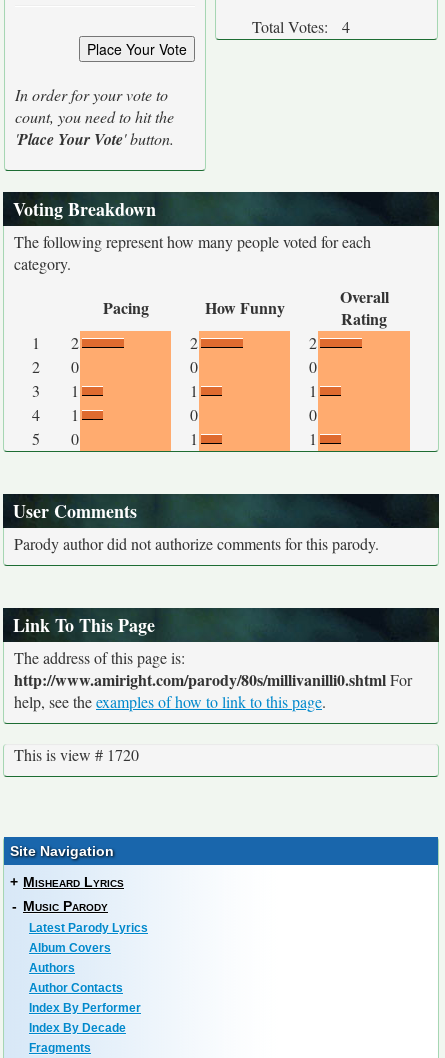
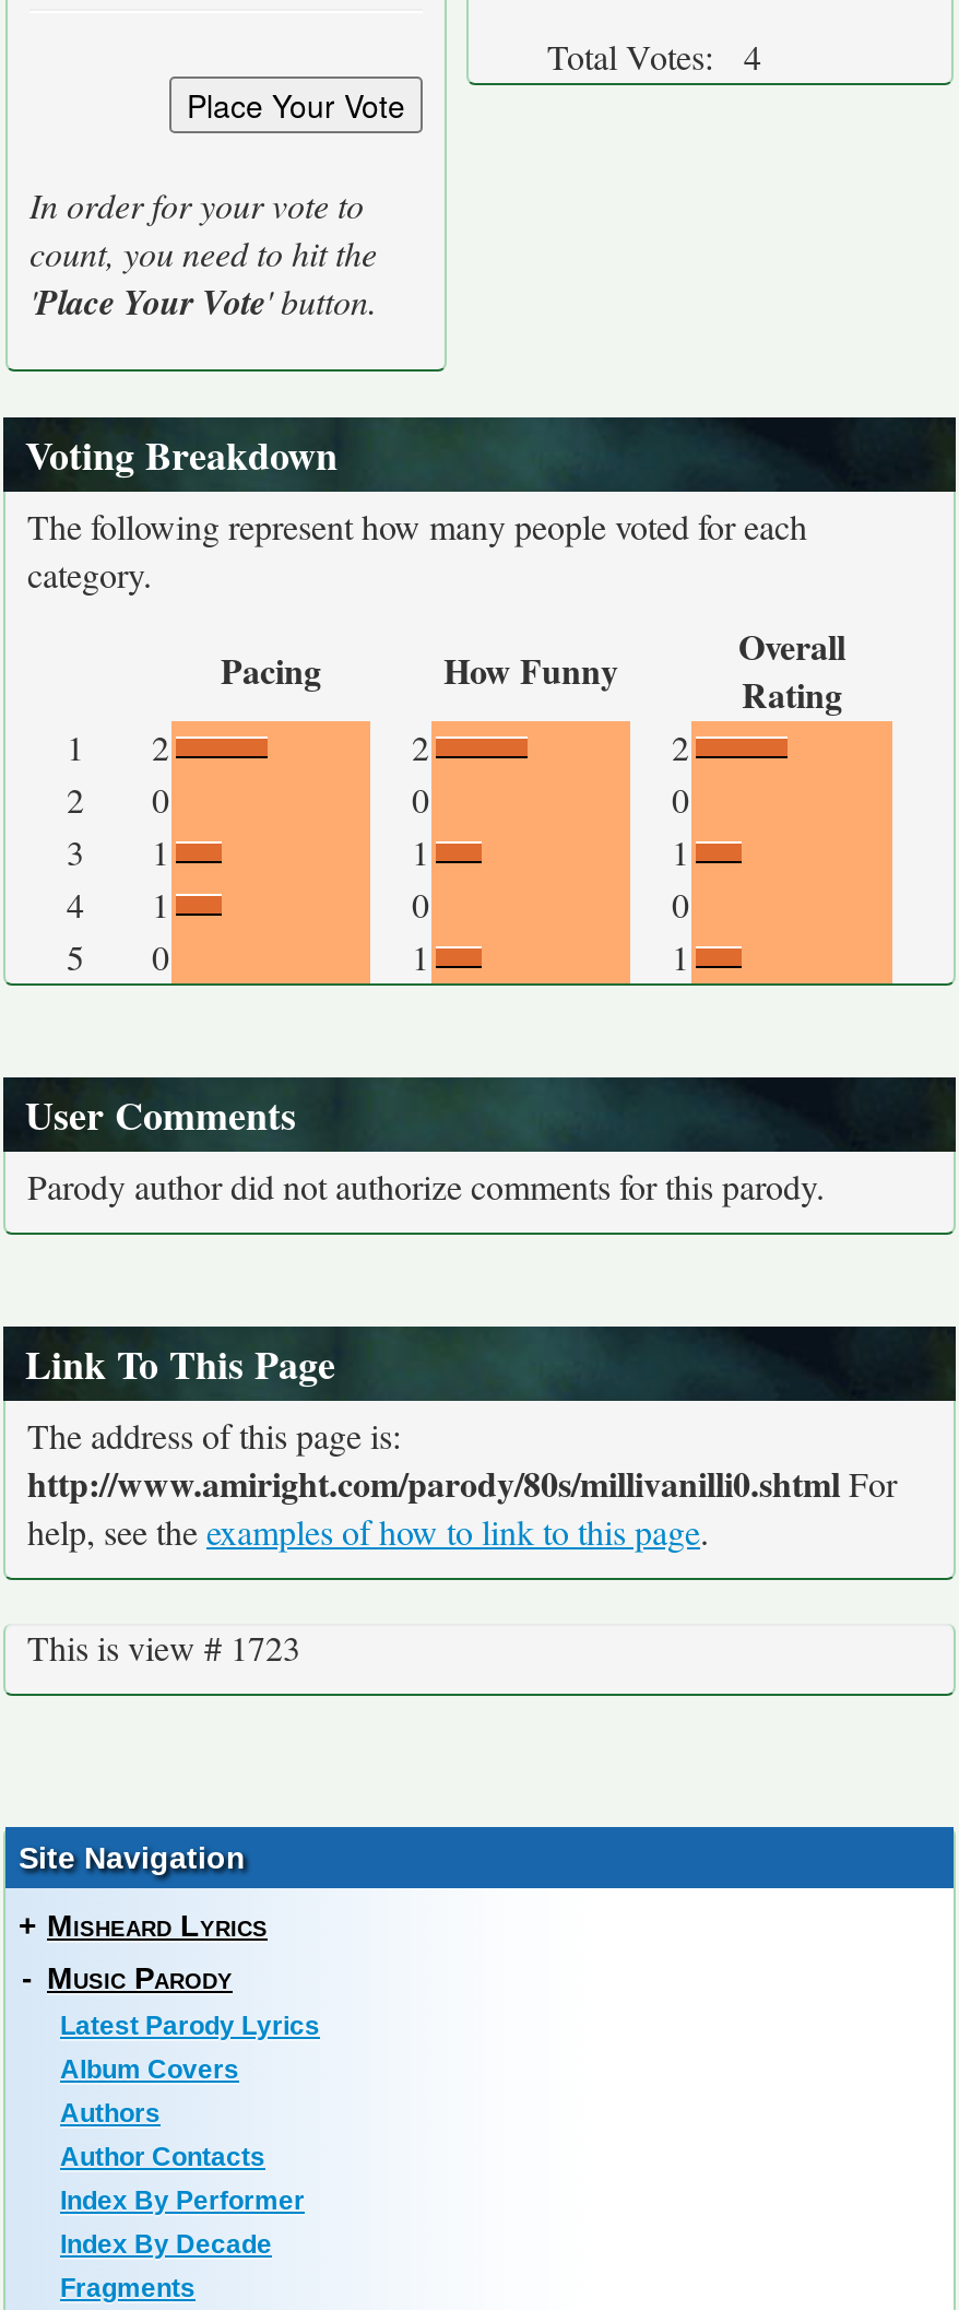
[14,744,139,765] This is view # 1720 -> [27,1624,300,1670] This is view # 1723

